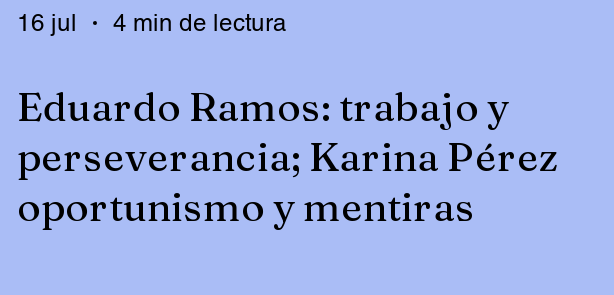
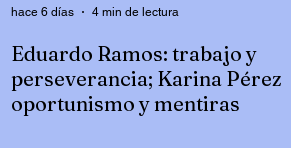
[17,9,287,37] 16 jul 4 min de lectura -> [11,5,179,19] hace 6 días 4 min de lectura

